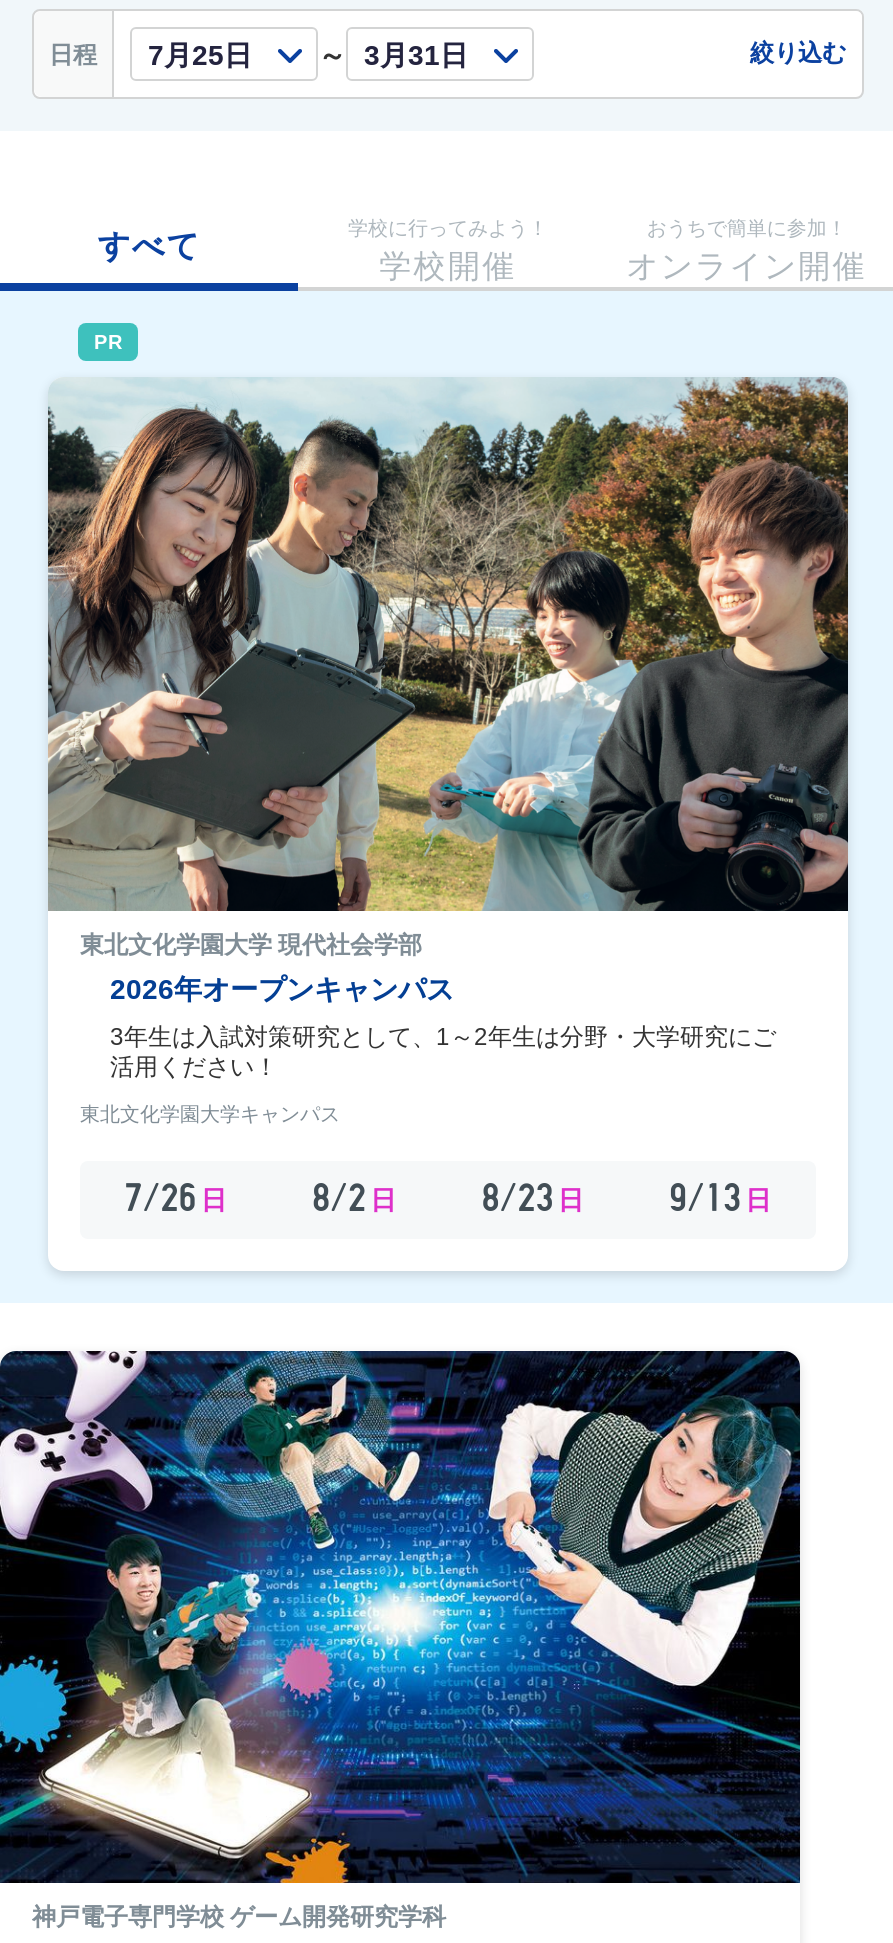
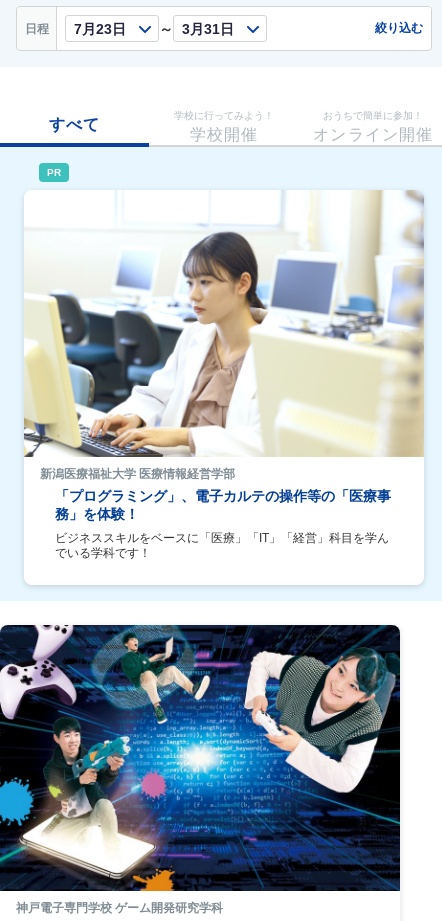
[46,377,850,1215] [image] | 東北文化学園大学 現代社会学部 | 2026年オープンキャンパス | 3年生は入試対策研究として、1～2年生は分野・大学研究にご | 活用ください！ | 東北文化学園大学キャンパス | 7/26 日 | 8/2 日 | 8/23 日 | 9/13 日 -> [24,190,424,560] [image] | 新潟医療福祉大学 医療情報経営学部 | 「プログラミング」、電子カルテの操作等の「医療事 | 務」を体験！ | ビジネススキルをベースに「医療」「IT」「経営」科目を学ん | でいる学科です！

